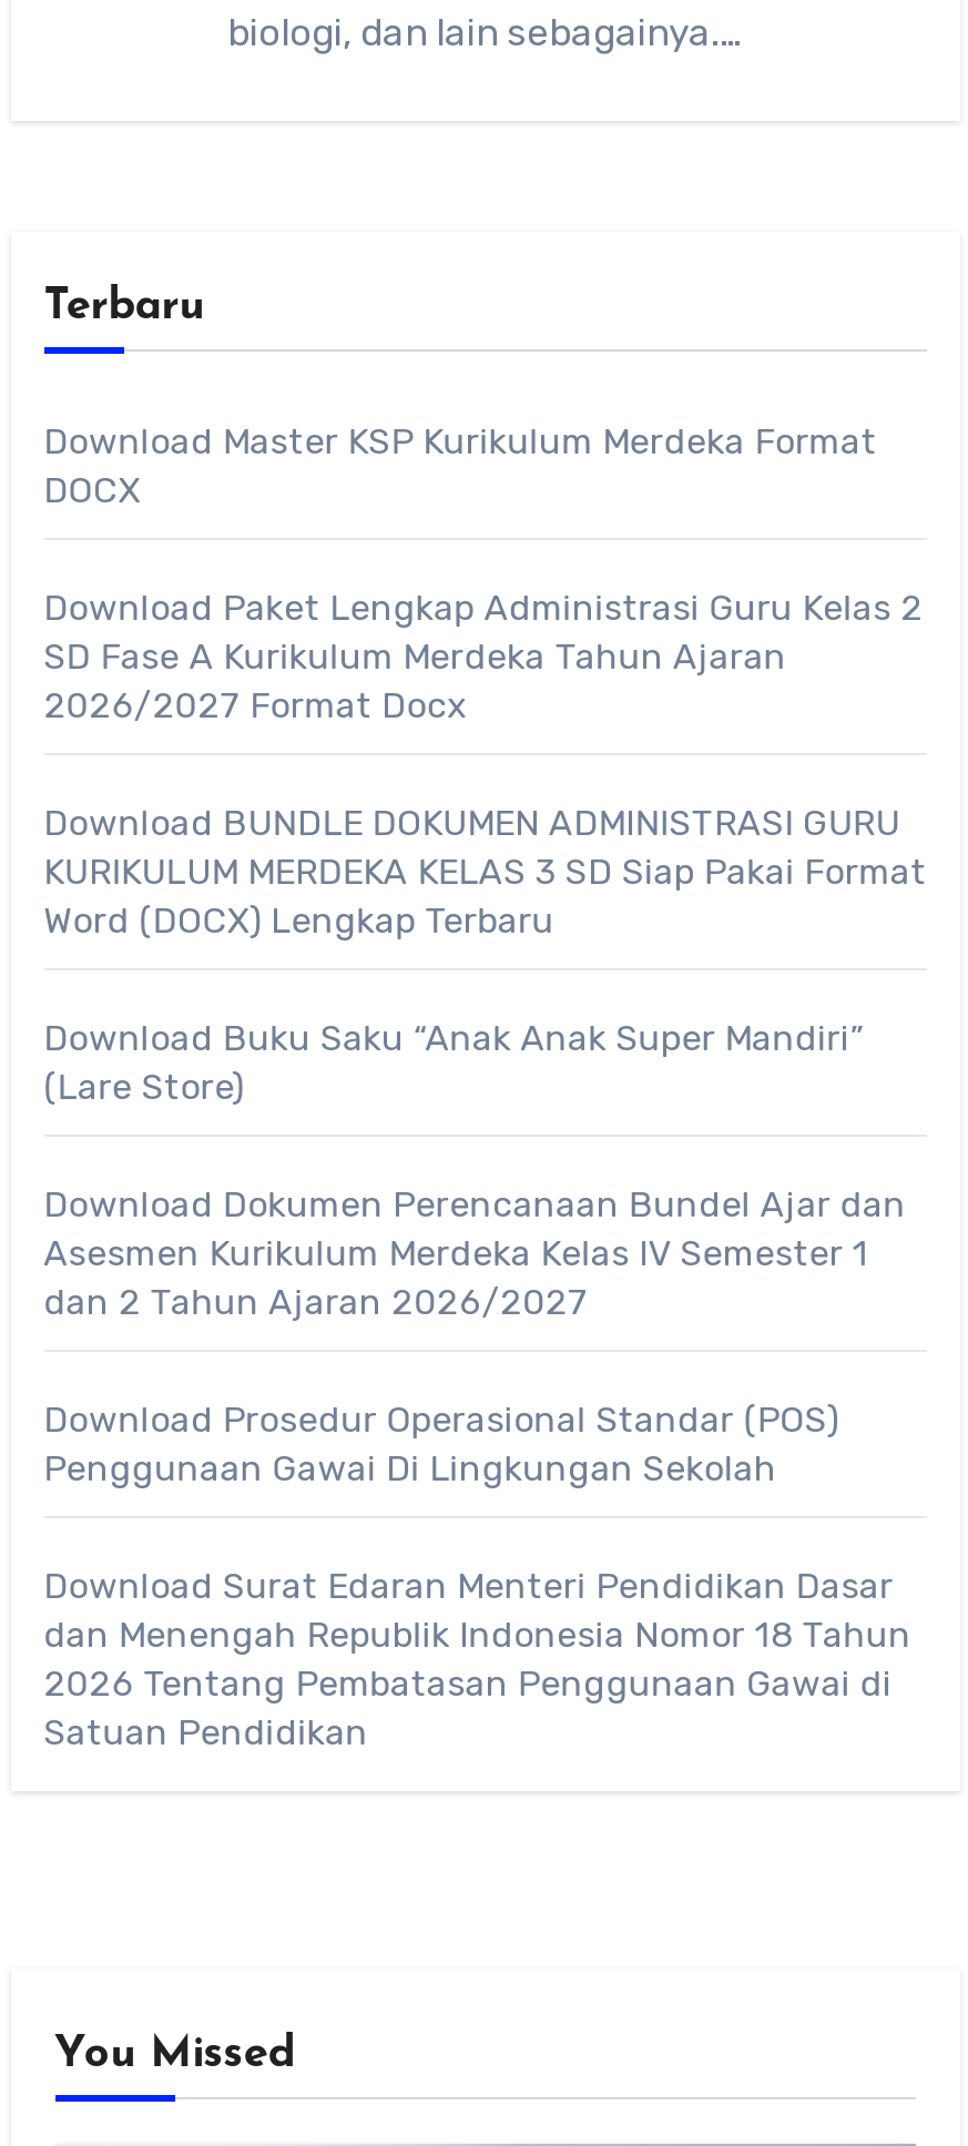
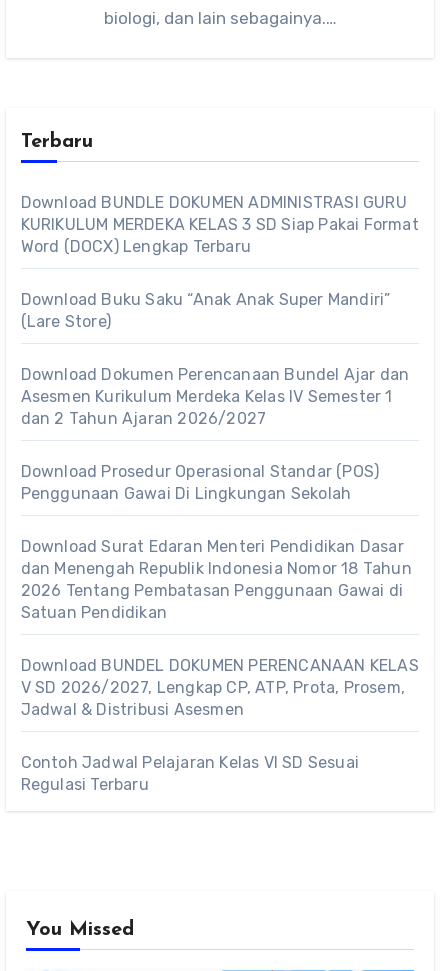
[43,420,923,726] Download Master KSP Kurikulum Merdeka Format | DOCX | Download Paket Lengkap Administrasi Guru Kelas 2 | SD Fase A Kurikulum Merdeka Tahun Ajaran | 2026/2027 Format Docx -> none
moved [43,802,927,1753] -> [21,193,419,622]: Download BUNDLE DOKUMEN ADMINISTRASI GURU | KURIKULUM MERDEKA KELAS 3 SD Siap Pakai Format | Word (DOCX) Lengkap Terbaru | ... | 2026 Tentang Pembatasan Penggunaan Gawai di | Satuan Pendidikan
none -> [21,656,419,794] Download BUNDEL DOKUMEN PERENCANAAN KELAS | V SD 2026/2027, Lengkap CP, ATP, Prota, Prosem, | Jadwal & Distribusi Asesmen | Contoh Jadwal Pelajaran Kelas VI SD Sesuai | Regulasi Terbaru

